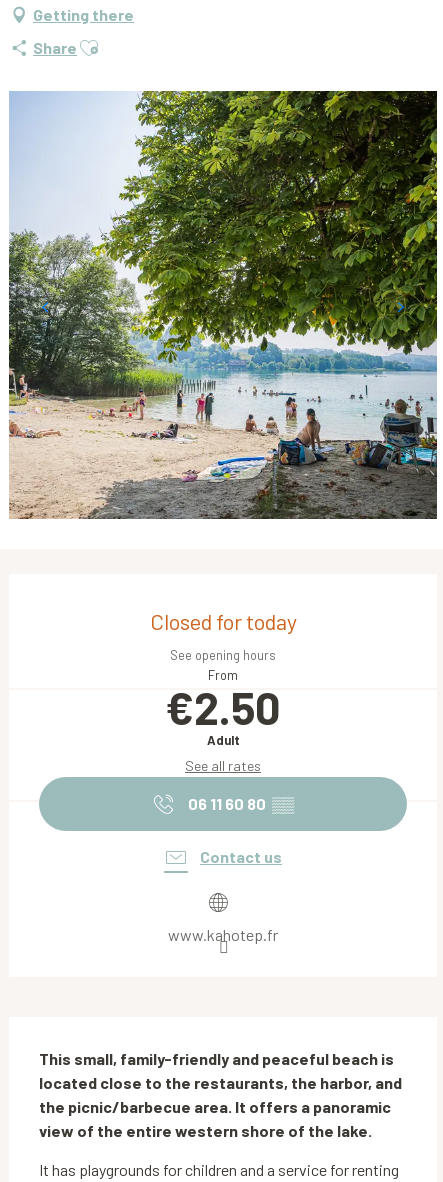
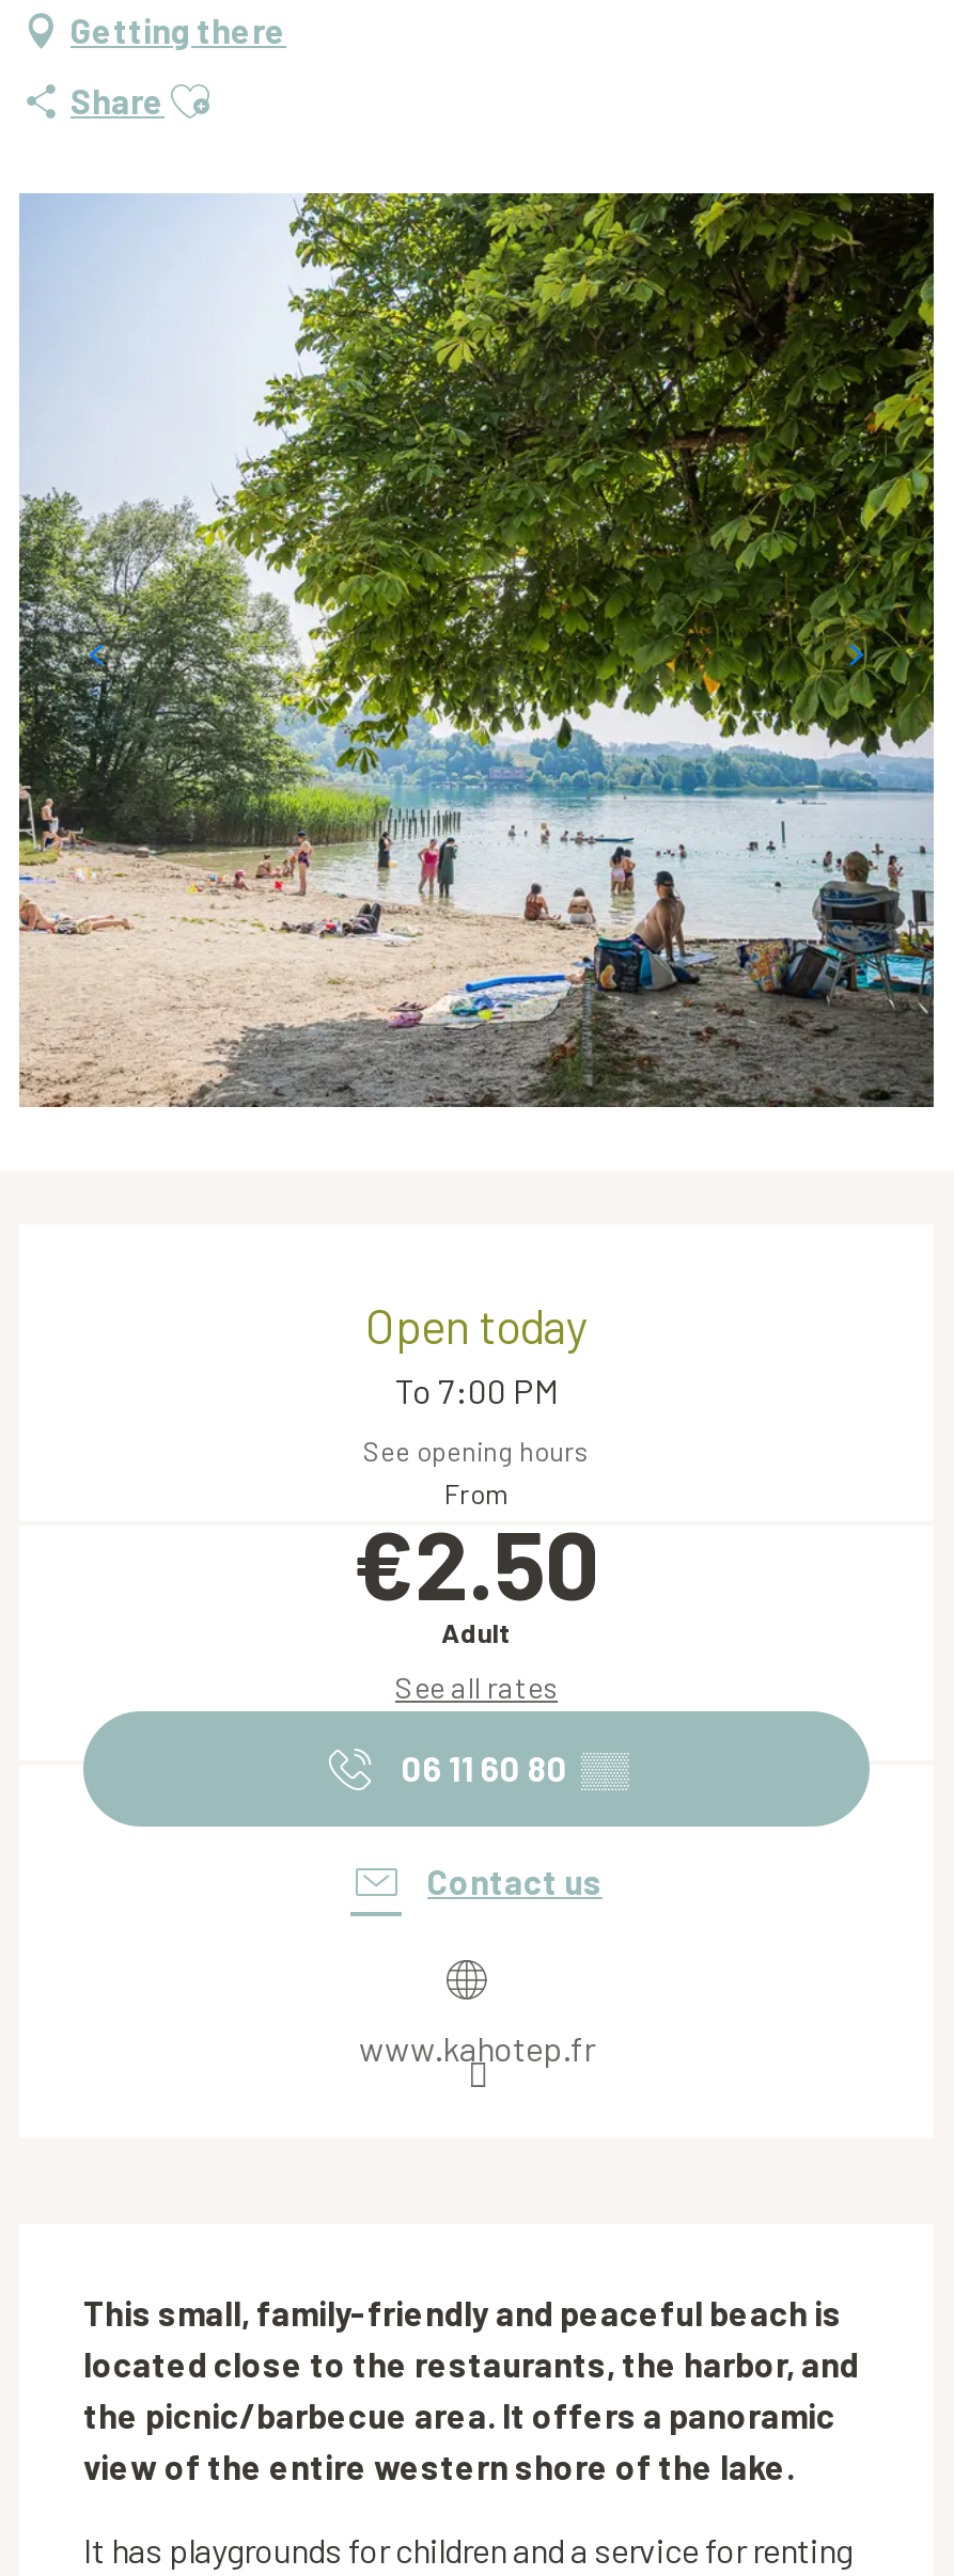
[149,608,296,634] Closed for today -> [365,1297,588,1410] Open today | To 7:00 PM

